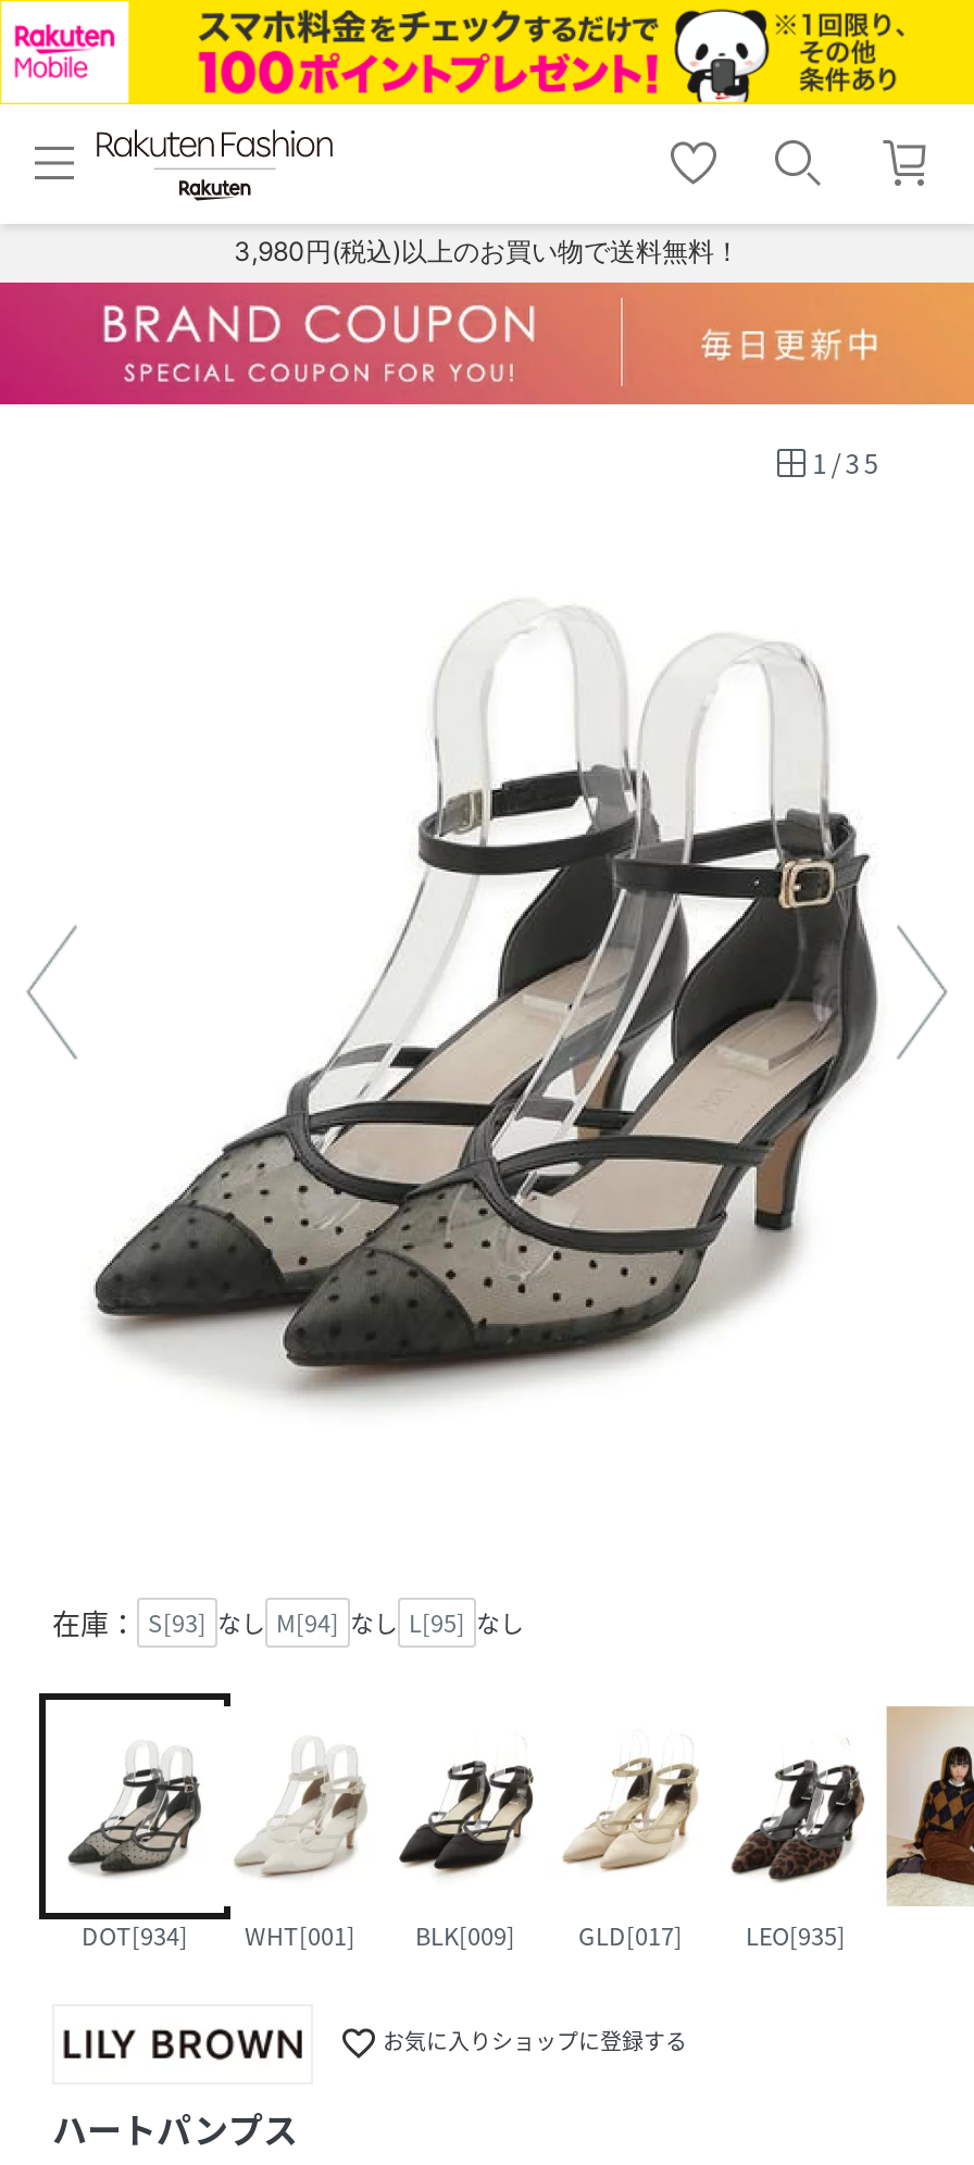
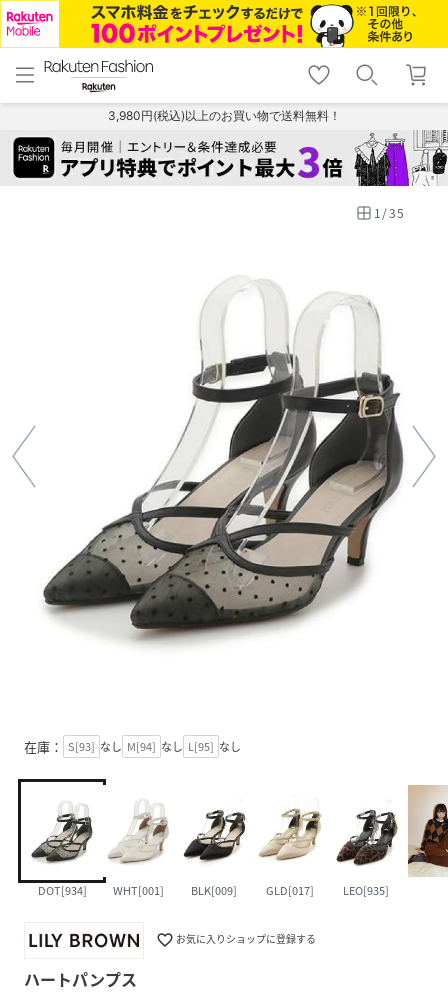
[7,280,967,406] [image] -> [3,129,445,187] [image]

